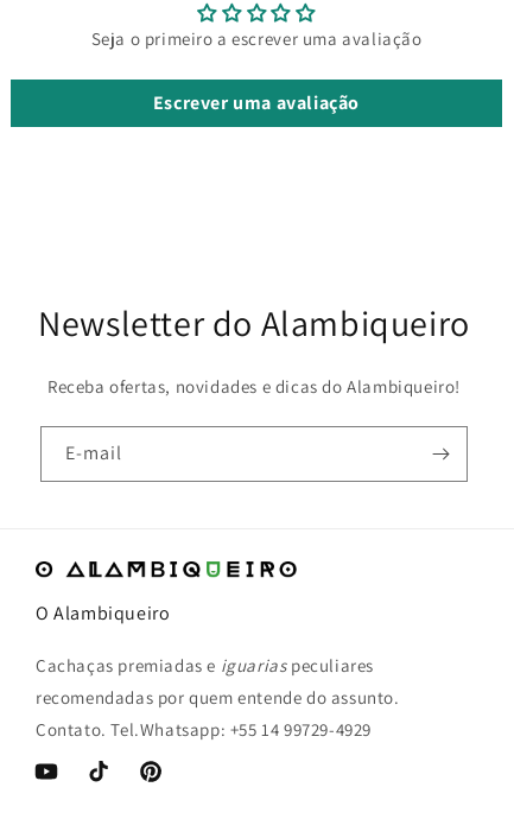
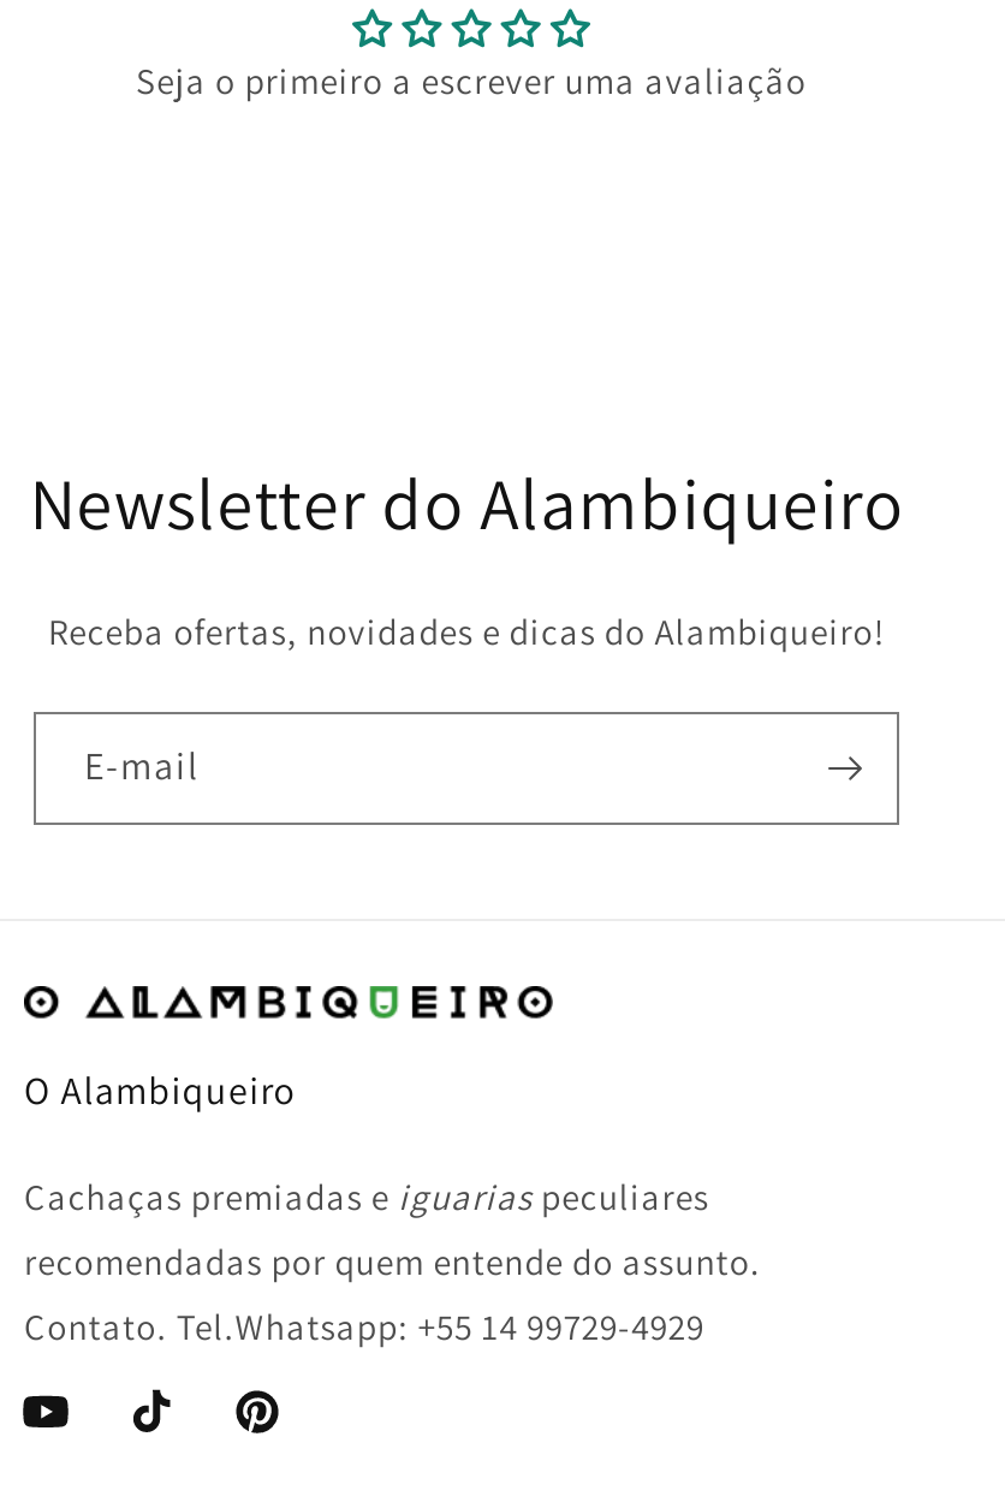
[153,90,360,115] Escrever uma avaliação -> none

